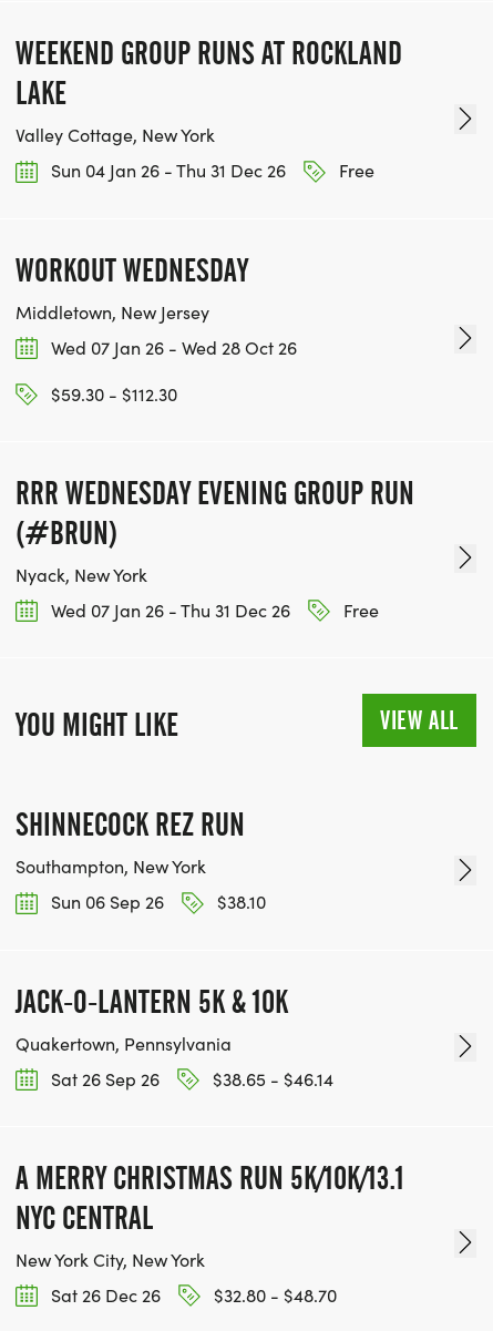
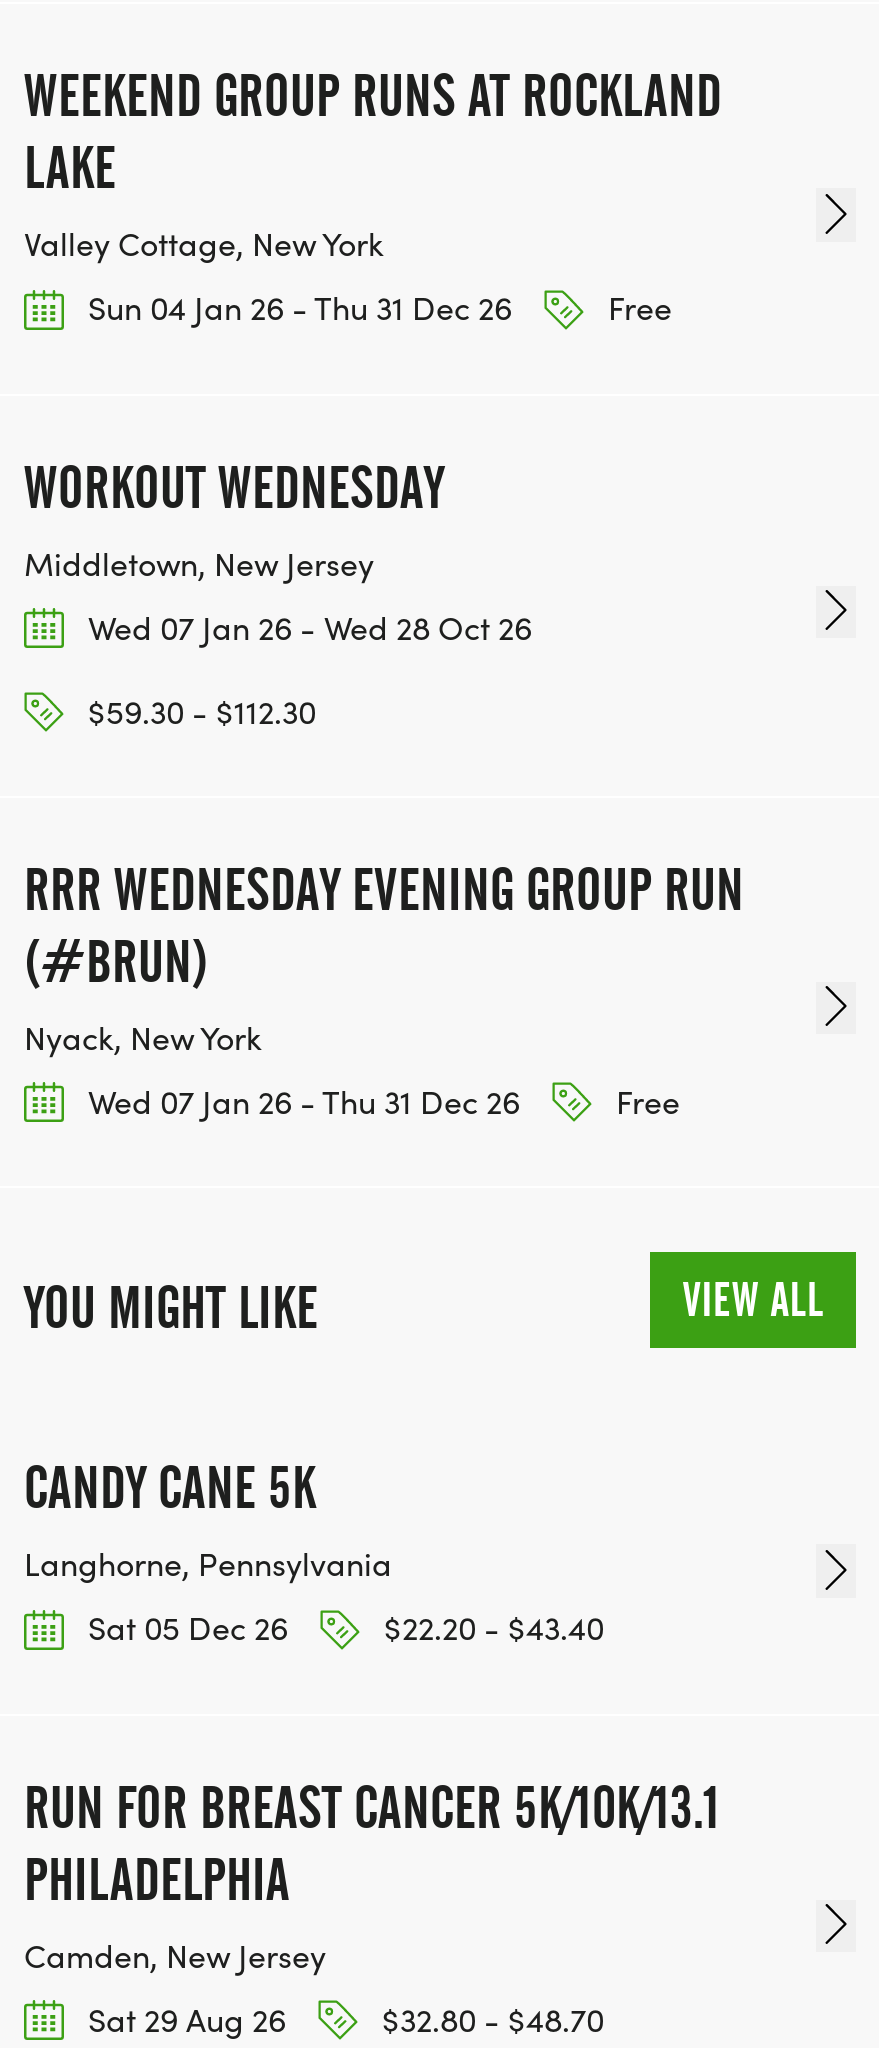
[16,806,404,1307] SHINNECOCK REZ RUN | Southampton, New York | Sun 06 Sep 26 | $38.10 | JACK-O-LANTERN 5K & 10K | Quakertown, Pennsylvania | Sat 26 Sep 26 | $38.65 - $46.14 | A MERRY CHRISTMAS RUN 5K/10K/13.1 | NYC CENTRAL | New York City, New York | Sat 26 Dec 26 -> [24,1455,720,2039] CANDY CANE 5K | Langhorne, Pennsylvania | Sat 05 Dec 26 | $22.20 - $43.40 | RUN FOR BREAST CANCER 5K/10K/13.1 | PHILADELPHIA | Camden, New Jersey | Sat 29 Aug 26

